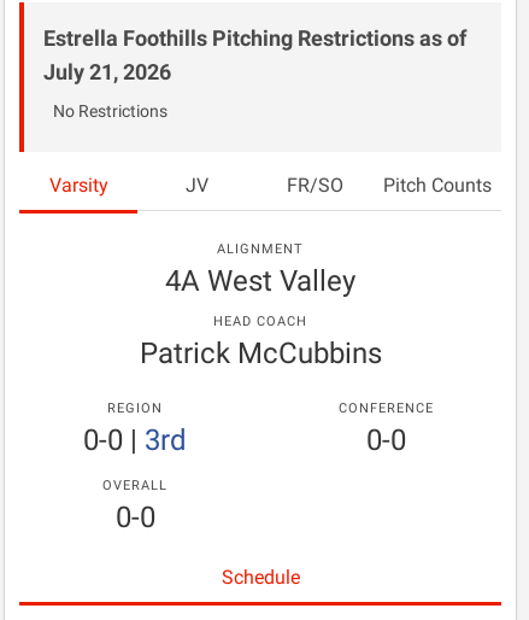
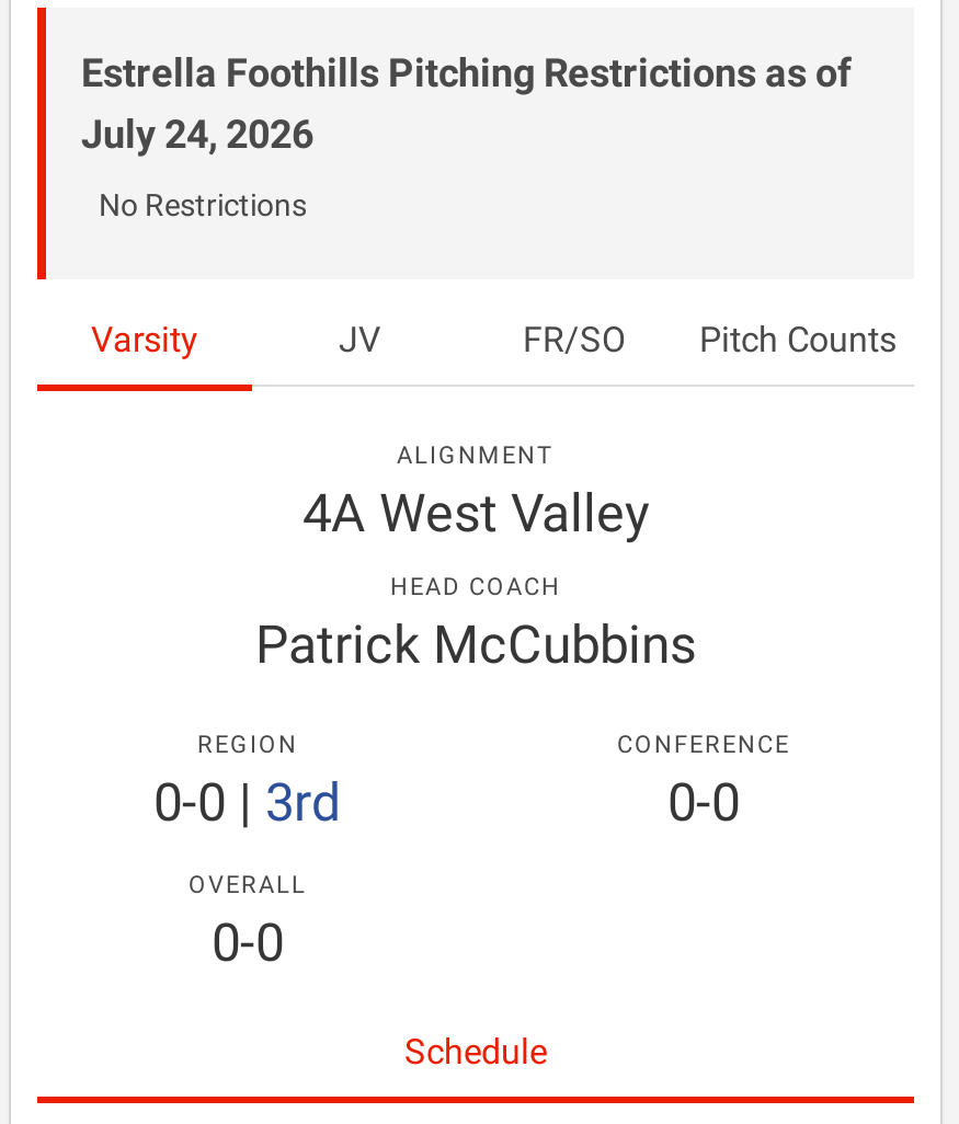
[43,59,171,84] July 21, 2026 -> [81,111,313,157] July 24, 2026

